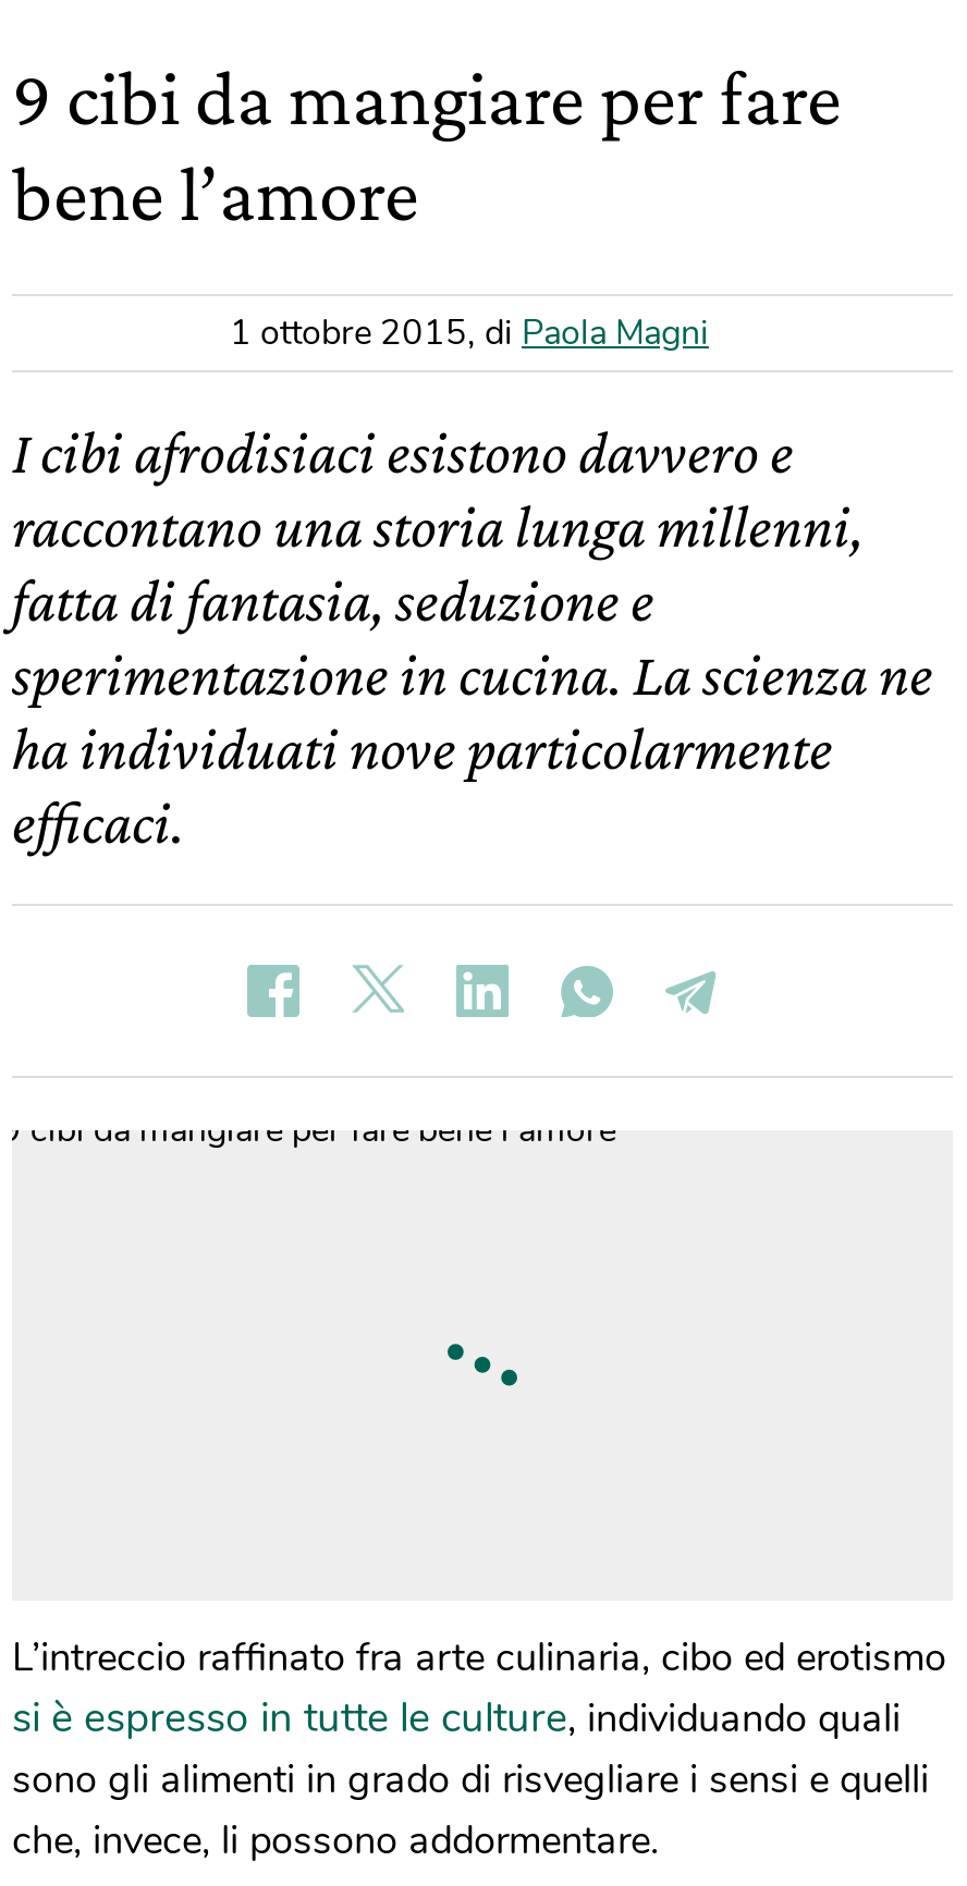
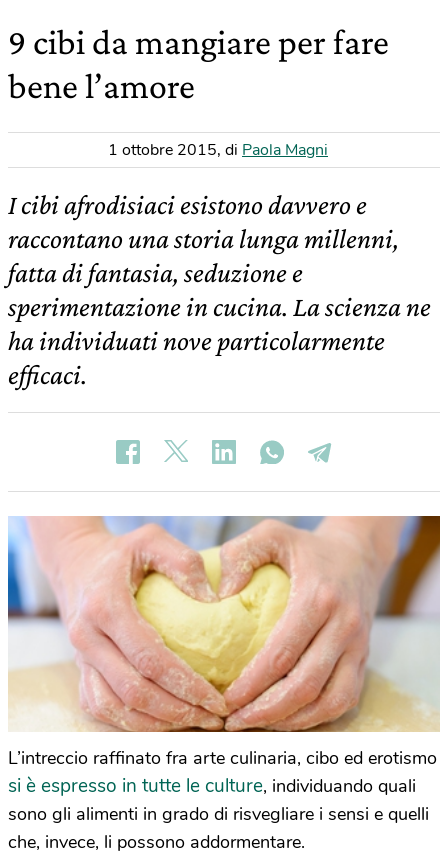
none -> [7,515,441,733] [image]

